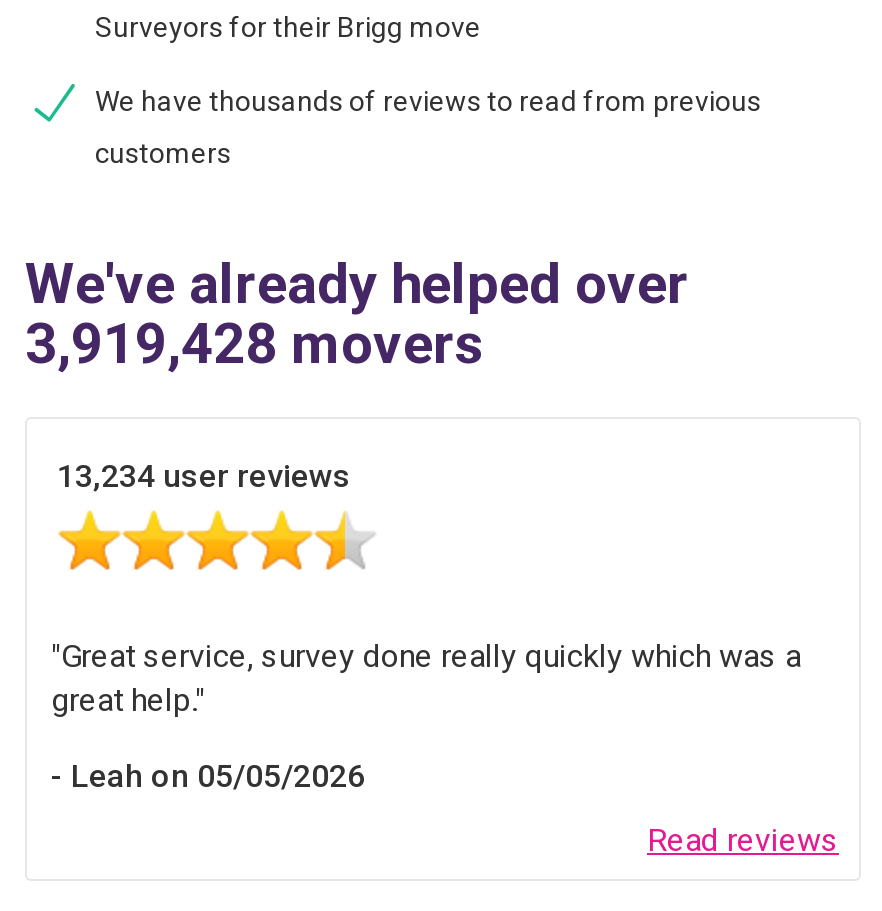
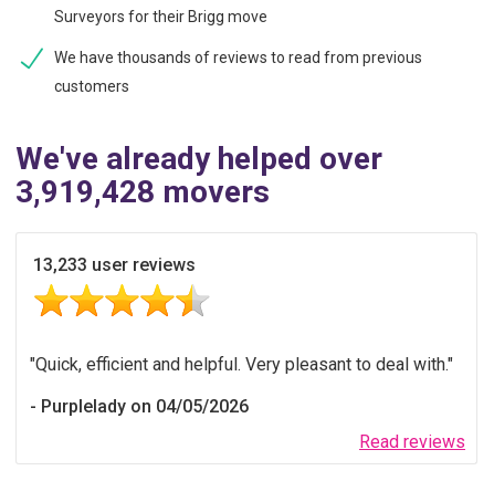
[57,456,351,494] 13,234 user reviews -> [33,254,196,275] 13,233 user reviews
[51,636,801,718] Great service, survey done really quickly which was a | great help. -> [35,353,448,374] Quick, efficient and helpful. Very pleasant to deal with.
[71,756,365,794] Leah on 05/05/2026 -> [41,395,249,416] Purplelady on 04/05/2026

